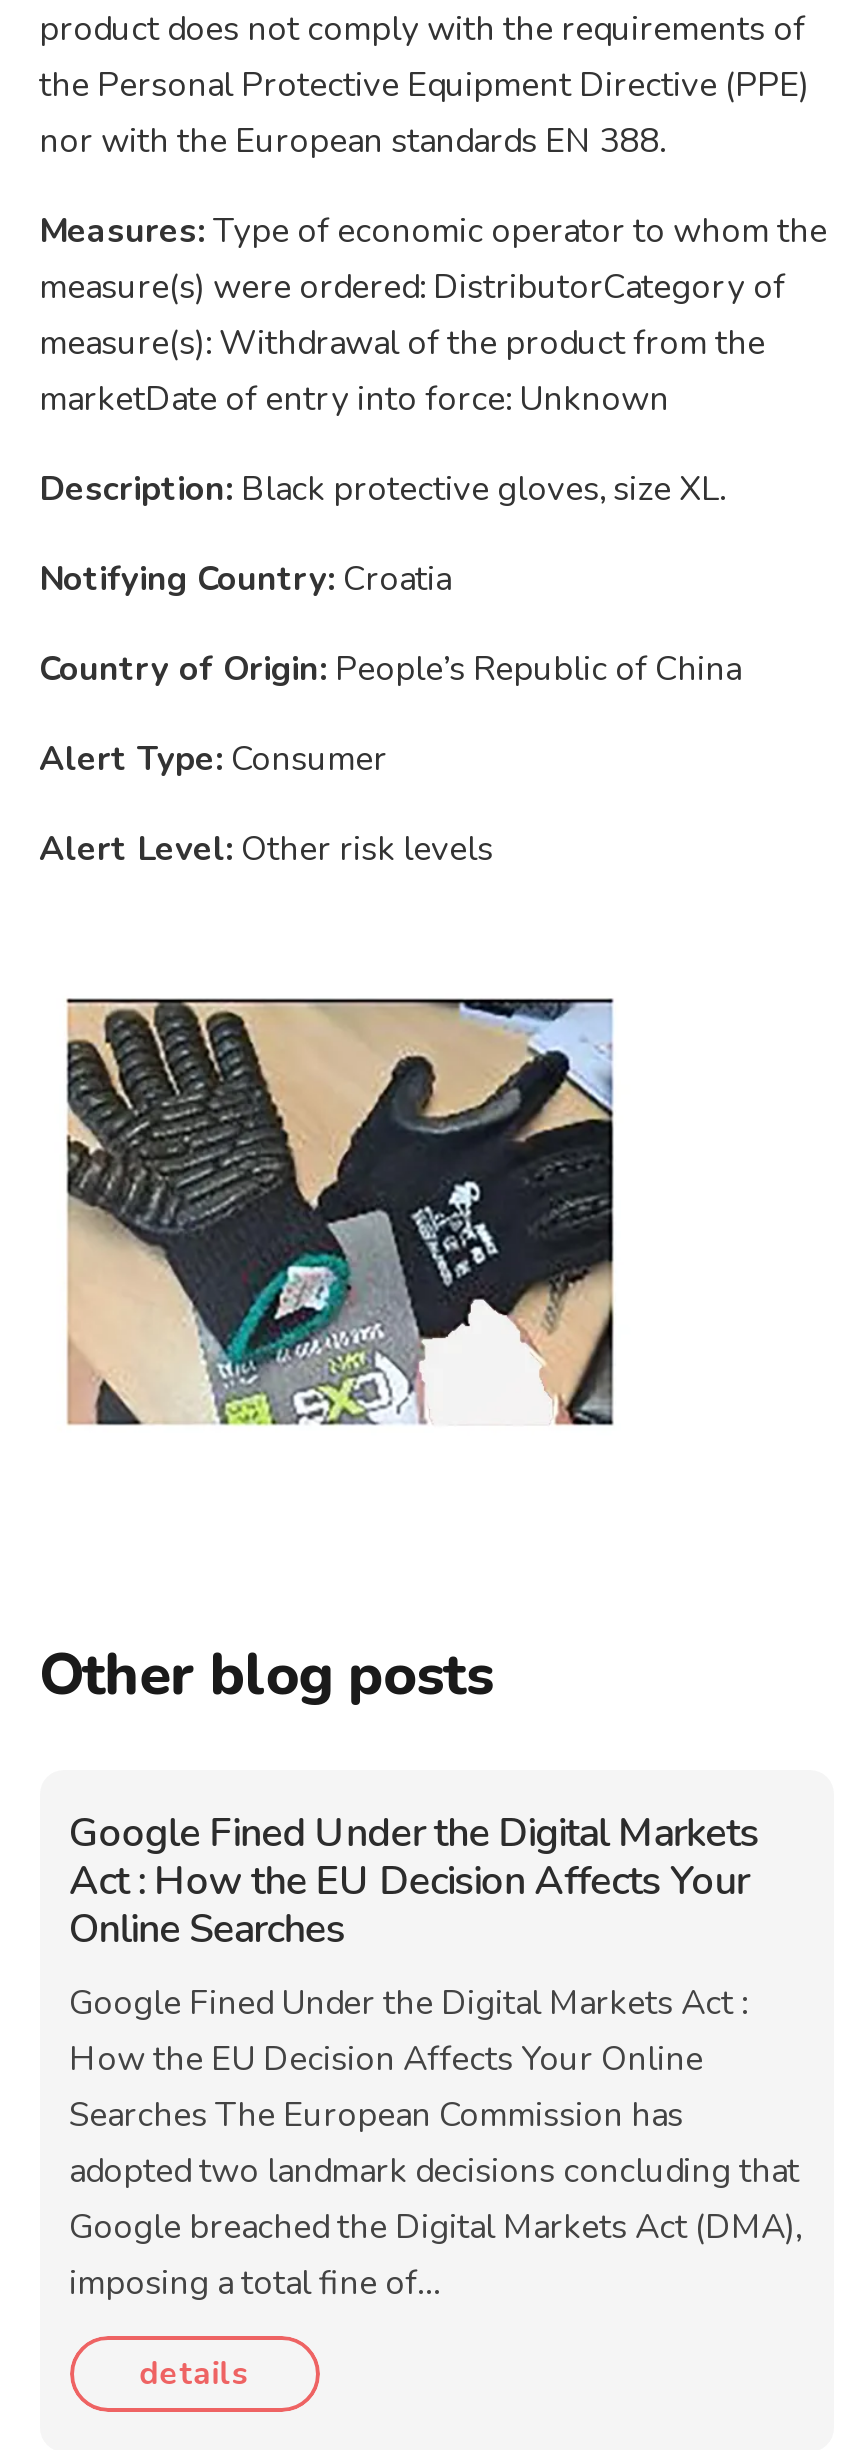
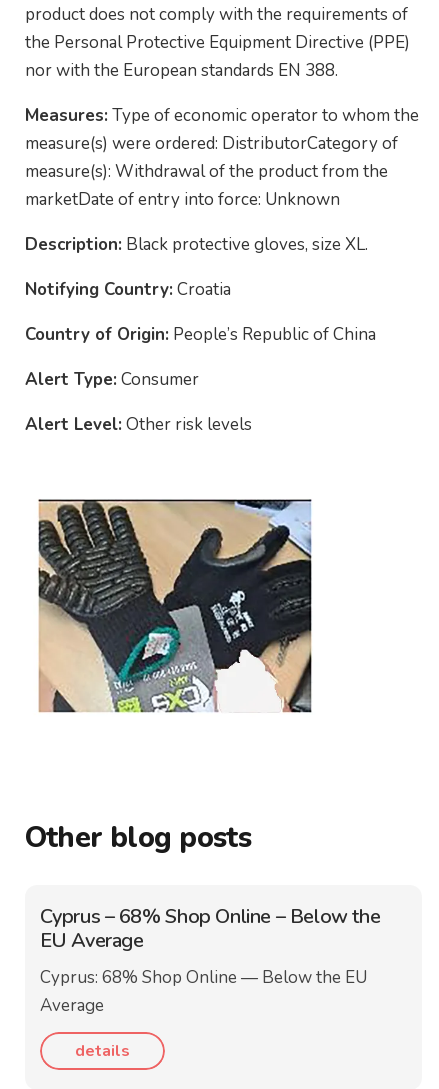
[69,1805,759,1955] Google Fined Under the Digital Markets | Act : How the EU Decision Affects Your | Online Searches -> [39,902,380,953] Cyprus – 68% Shop Online – Below the | EU Average
[69,1981,801,2307] Google Fined Under the Digital Markets Act : | How the EU Decision Affects Your Online | Searches The European Commission has | adopted two landmark decisions concluding that | Google breached the Digital Markets Act (DMA), | imposing a total fine of… -> [39,966,366,1017] Cyprus: 68% Shop Online — Below the EU | Average

